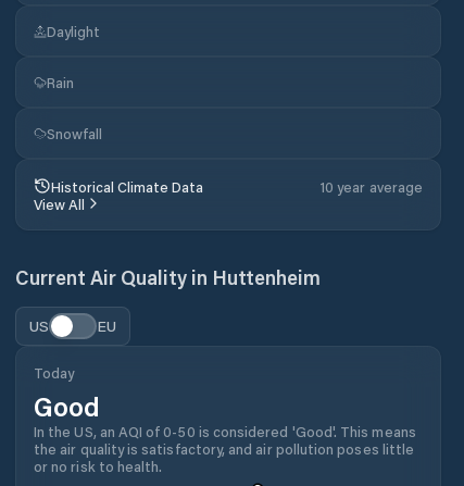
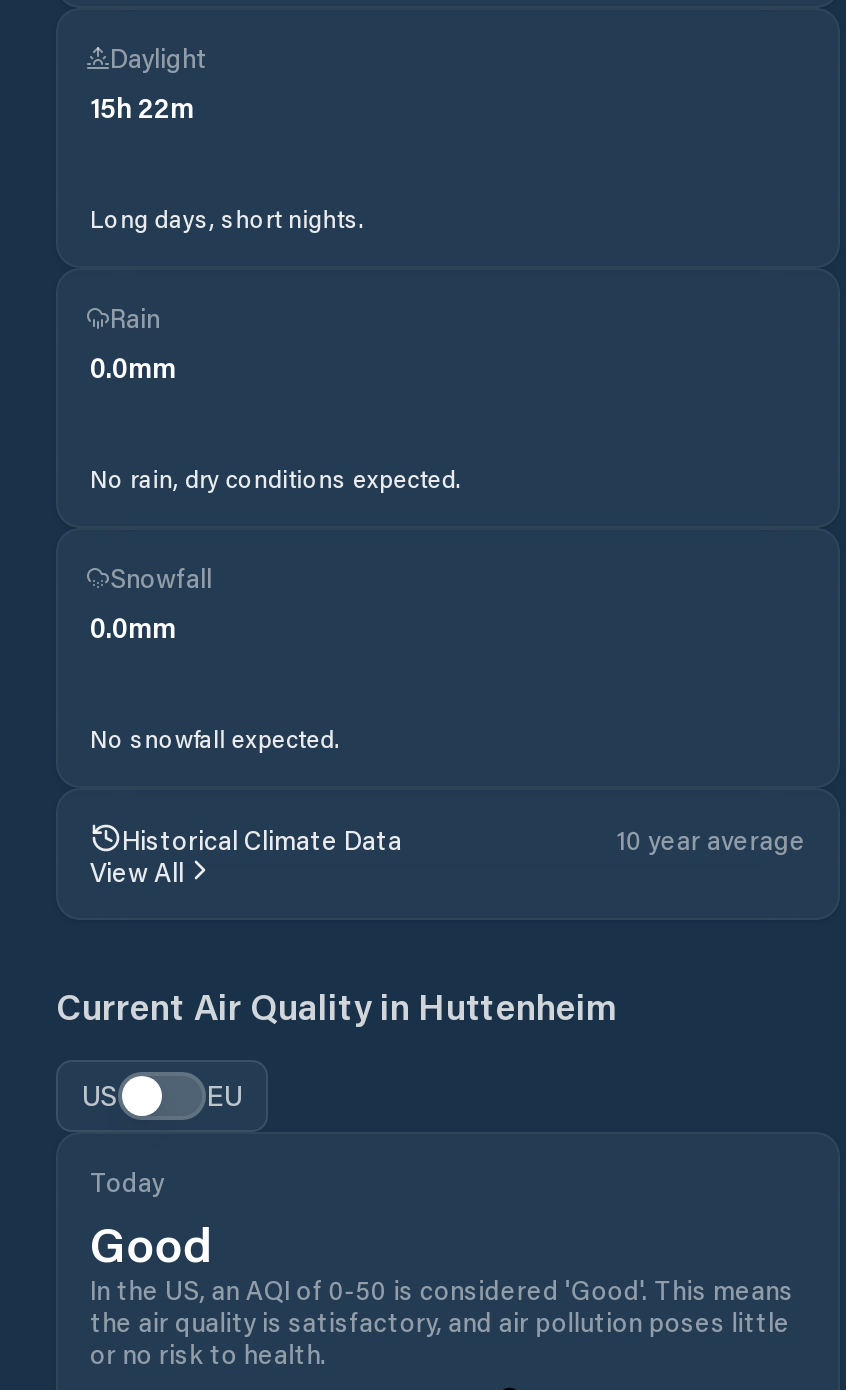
none -> [90,88,365,234] 15h 22m | Long days, short nights.
none -> [90,348,462,494] 0.0mm | No rain, dry conditions expected.
none -> [90,608,341,754] 0.0mm | No snowfall expected.

